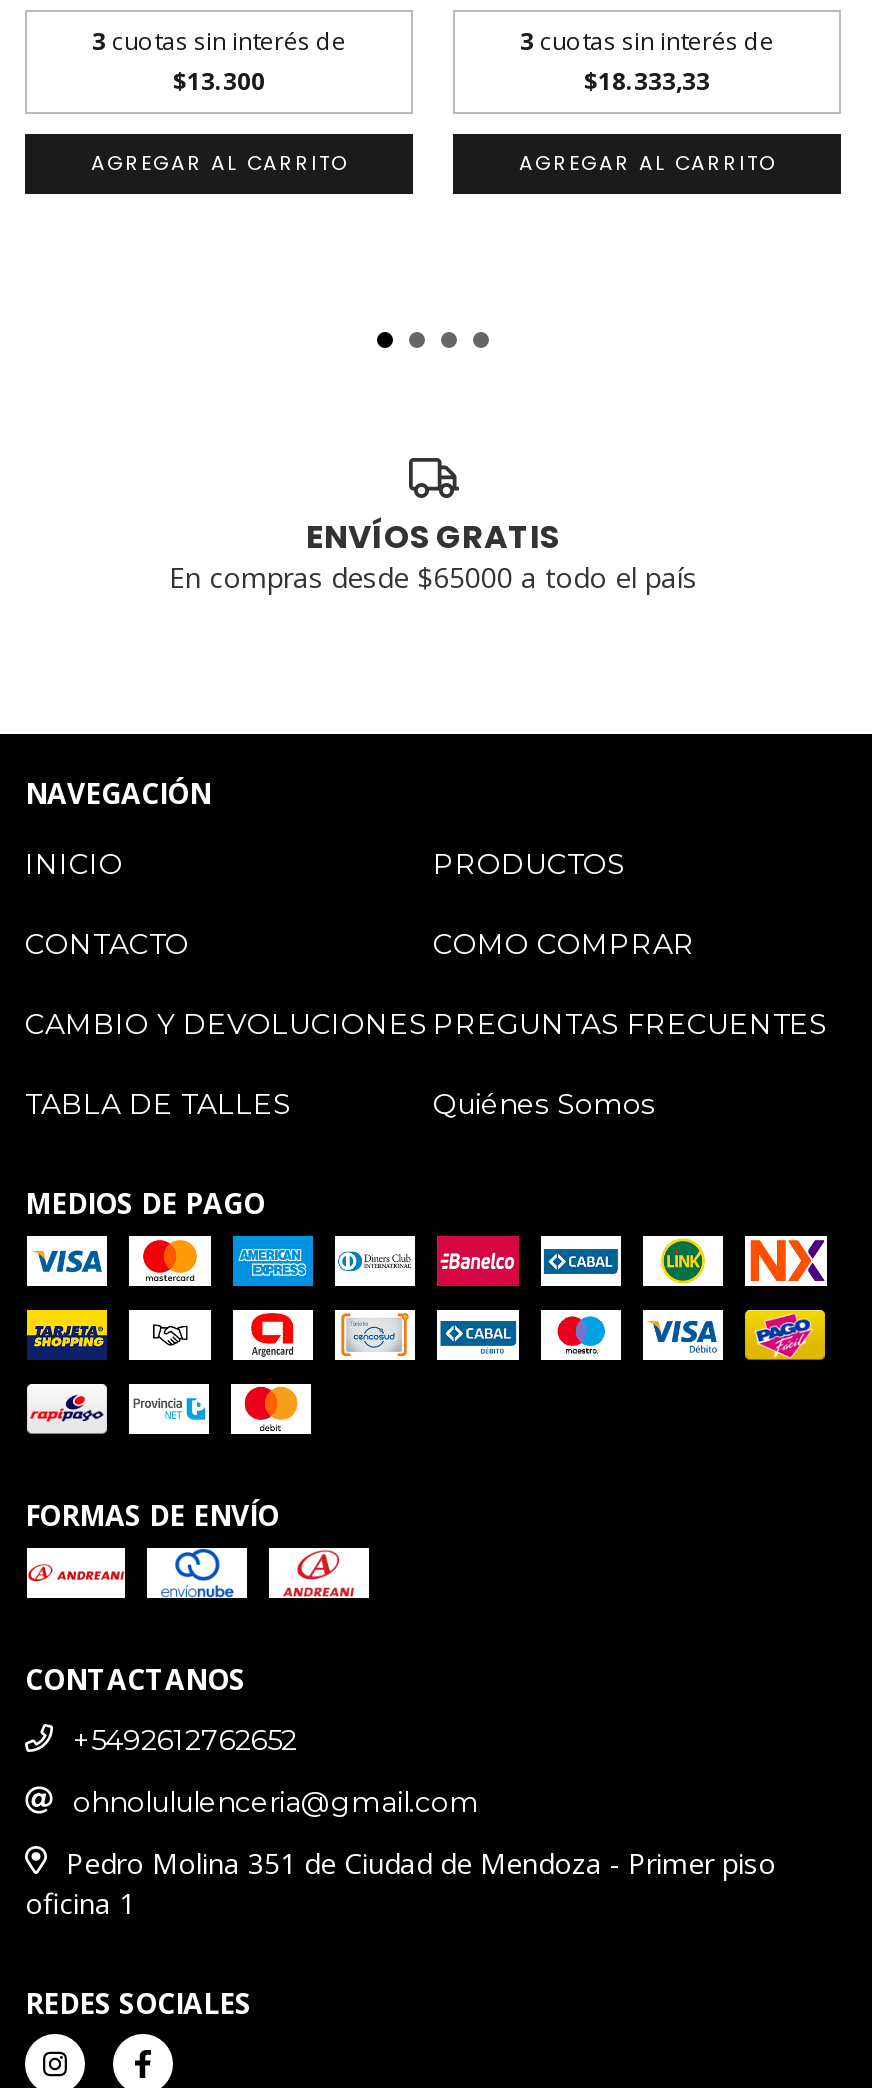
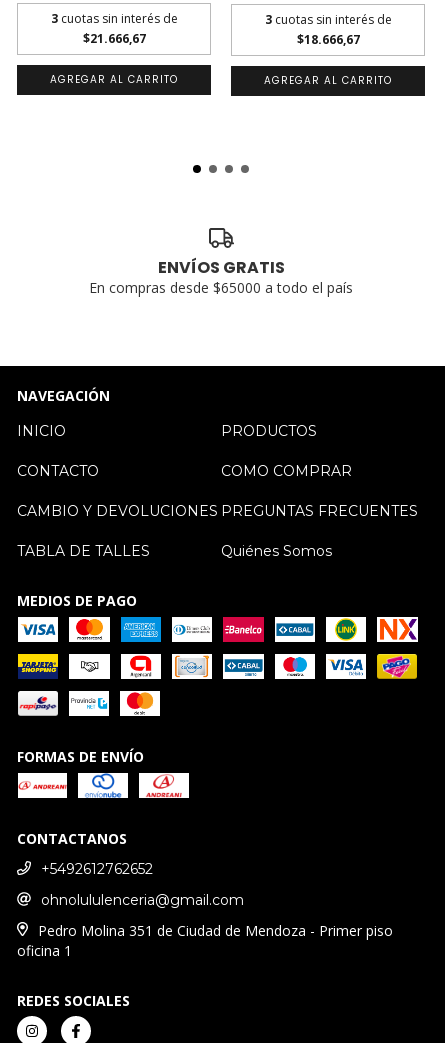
[173,64,265,98] $13.300 -> [82,30,145,47] $21.666,67
[584,64,710,98] $18.333,33 -> [296,31,359,48] $18.666,67

